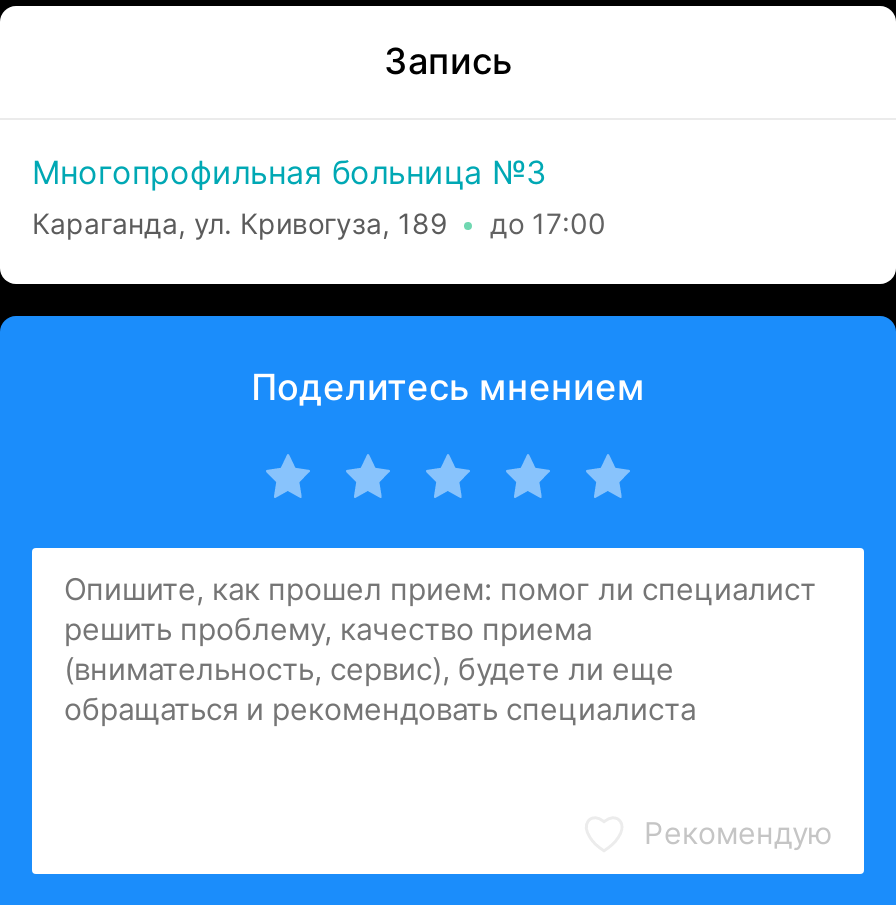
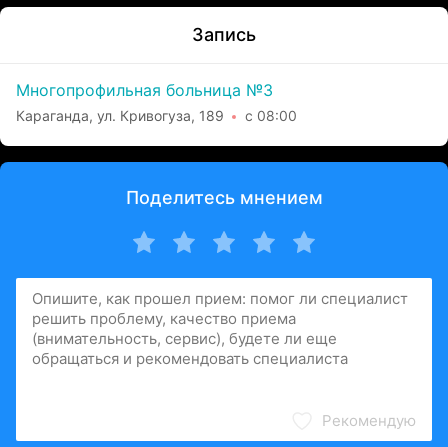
[32,206,606,240] Караганда, ул. Кривогуза, 189 до 17:00 -> [16,107,297,124] Караганда, ул. Кривогуза, 189 с 08:00

